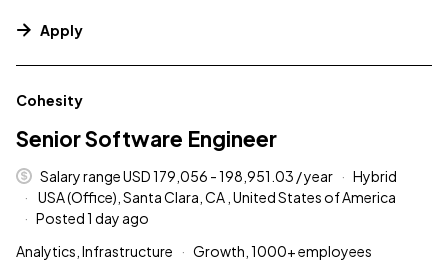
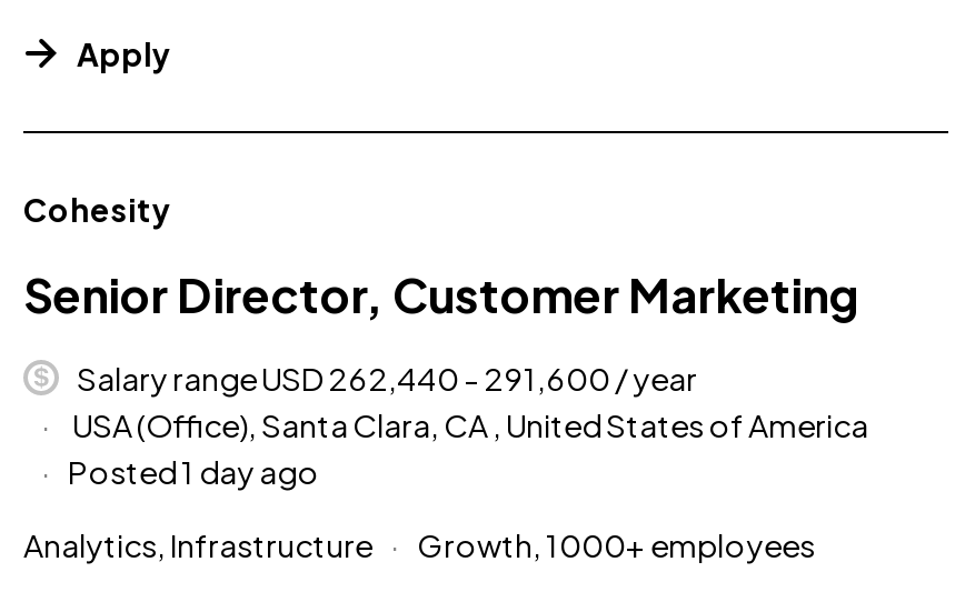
[16,125,277,152] Senior Software Engineer -> [23,264,859,324] Senior Director, Customer Marketing
[40,167,397,185] Salary range USD 179,056 - 198,951.03 / year | Hybrid -> [77,357,697,397] Salary range USD 262,440 - 291,600 / year

